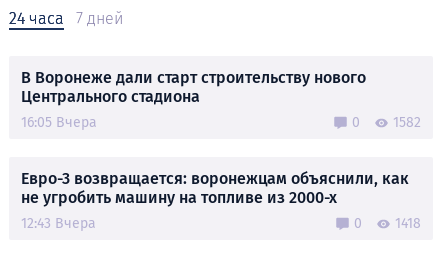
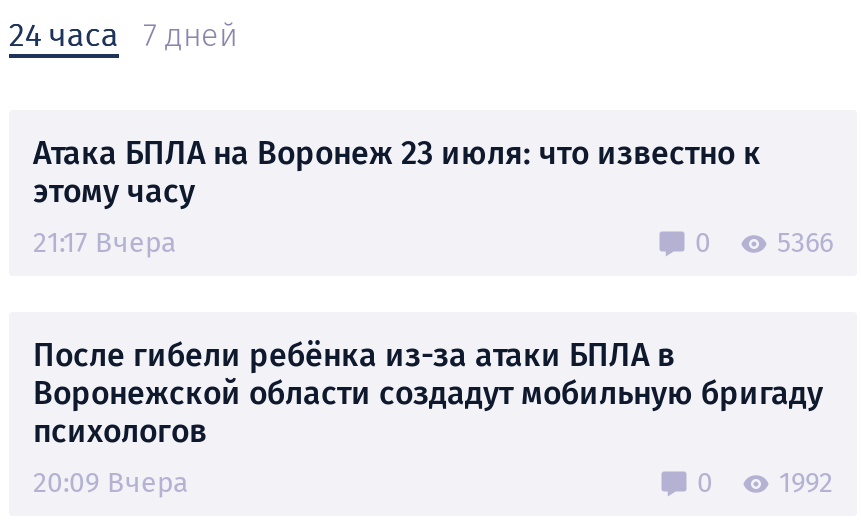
[21,68,366,131] В Воронеже дали старт строительству нового | Центрального стадиона | 16:05 Вчера -> [33,134,761,260] Атака БПЛА на Воронеж 23 июля: что известно к | этому часу | 21:17 Вчера
[352,114,421,131] 0 1582 -> [695,226,833,260] 0 5366
[21,169,409,232] Евро-3 возвращается: воронежцам объяснили, как | не угробить машину на топливе из 2000-х | 12:43 Вчера -> [33,336,823,500] После гибели ребёнка из-за атаки БПЛА в | Воронежской области создадут мобильную бригаду | психологов | 20:09 Вчера
[354,215,421,232] 0 1418 -> [697,466,833,500] 0 1992

